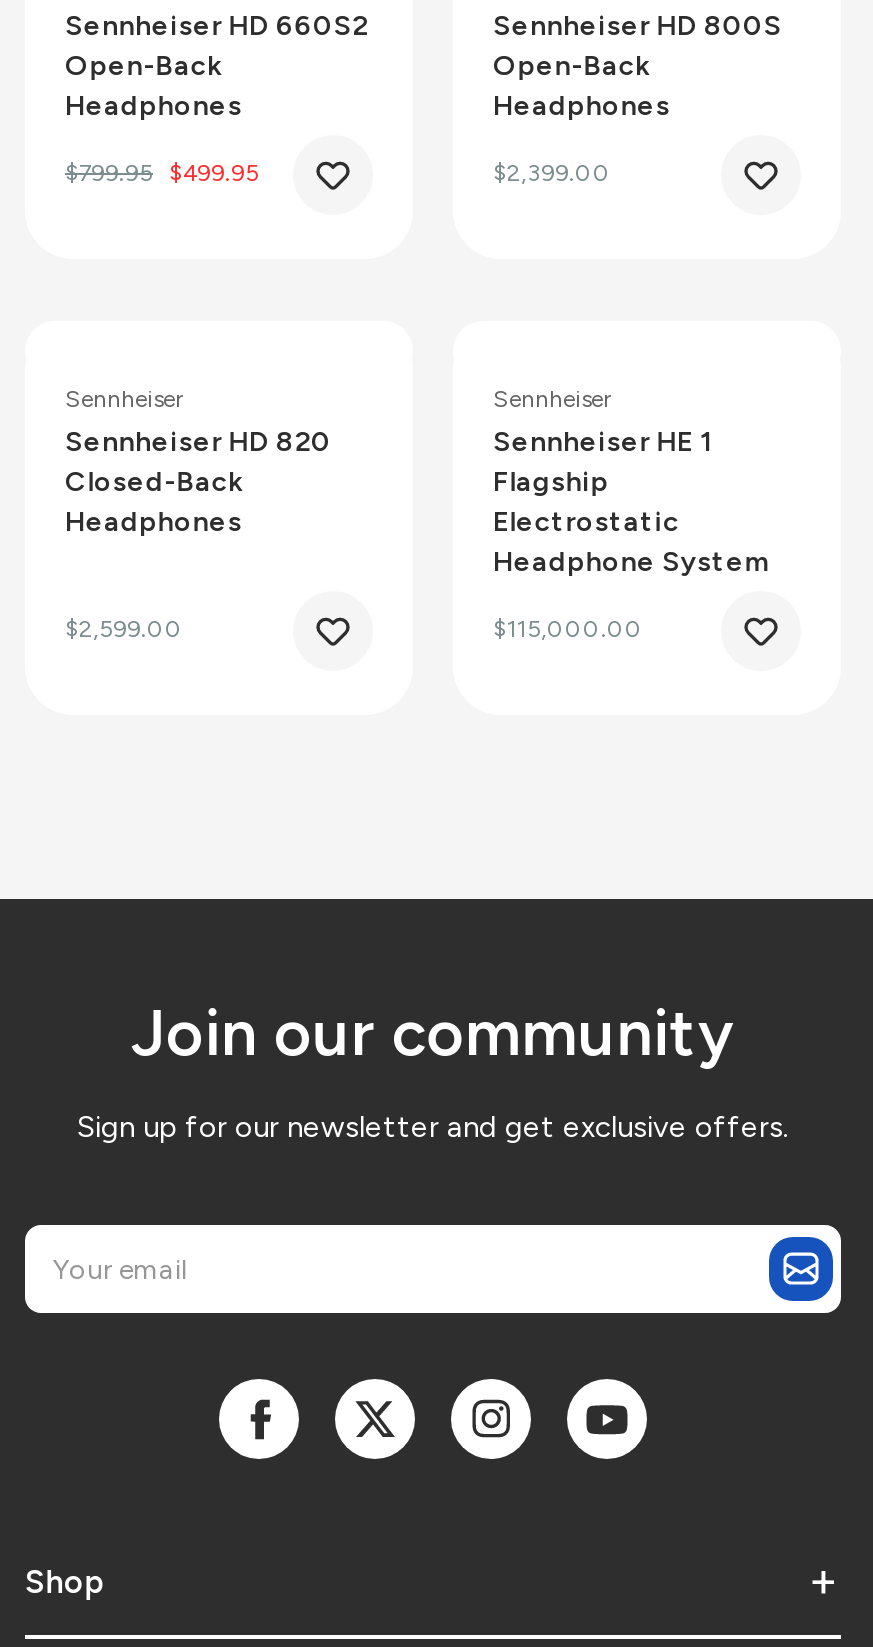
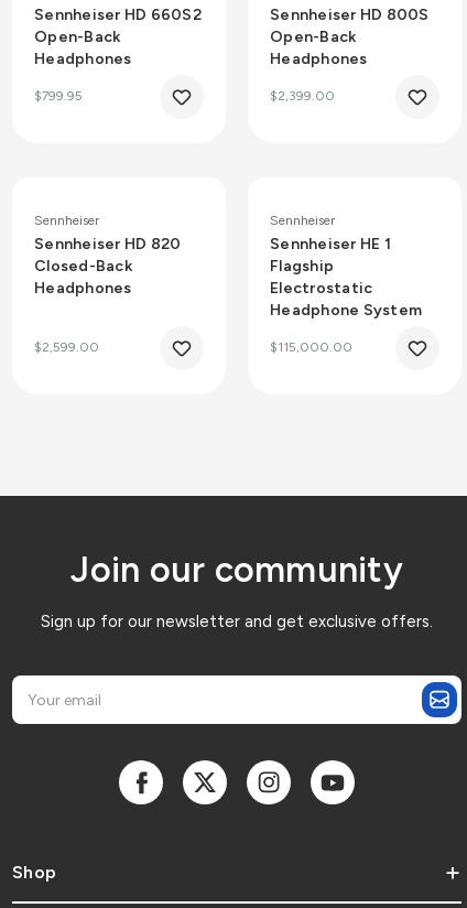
[65,158,259,186] $799.95 $499.95 -> [34,88,83,103] $799.95

